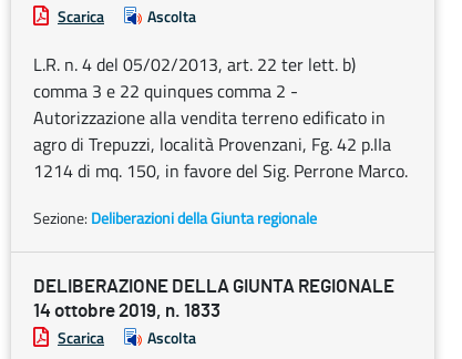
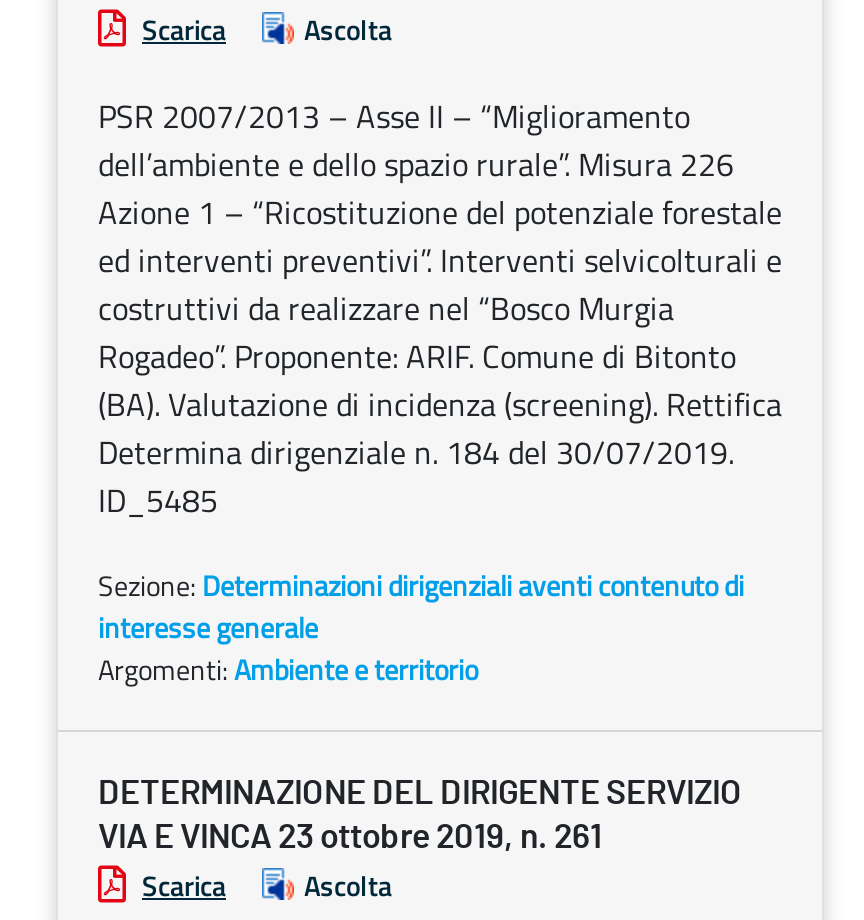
[33,51,408,184] L.R. n. 4 del 05/02/2013, art. 22 ter lett. b) | comma 3 e 22 quinques comma 2 - | Autorizzazione alla vendita terreno edificato in | agro di Trepuzzi, località Provenzani, Fg. 42 p.IIa | 1214 di mq. 150, in favore del Sig. Perrone Marco. -> [98,92,782,524] PSR 2007/2013 – Asse II – “Miglioramento | dell’ambiente e dello spazio rurale”. Misura 226 | Azione 1 – “Ricostituzione del potenziale forestale | ed interventi preventivi”. Interventi selvicolturali e | costruttivi da realizzare nel “Bosco Murgia | Rogadeo”. Proponente: ARIF. Comune di Bitonto | (BA). Valutazione di incidenza (screening). Rettifica | Determina dirigenziale n. 184 del 30/07/2019. | ID_5485
[33,206,317,229] Sezione: Deliberazioni della Giunta regionale -> [98,564,744,690] Sezione: Determinazioni dirigenziali aventi contenuto di | interesse generale | Argomenti: Ambiente e territorio
[33,277,394,320] DELIBERAZIONE DELLA GIUNTA REGIONALE | 14 ottobre 2019, n. 1833 -> [98,776,742,854] DETERMINAZIONE DEL DIRIGENTE SERVIZIO | VIA E VINCA 23 ottobre 2019, n. 261

